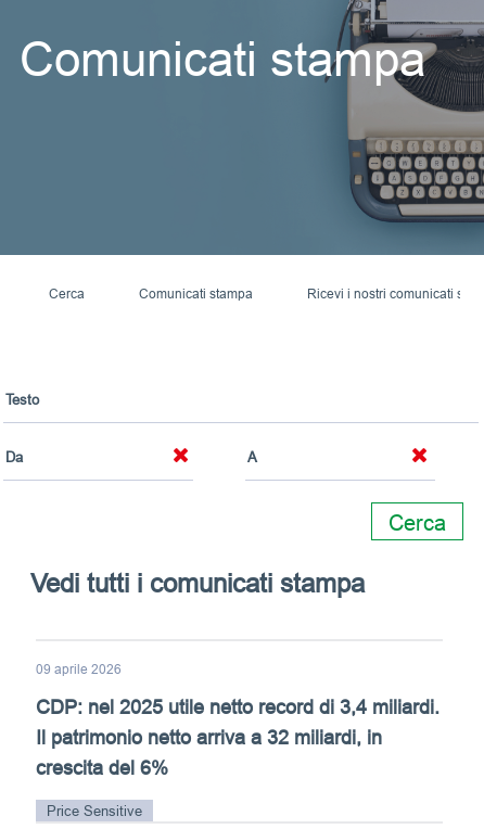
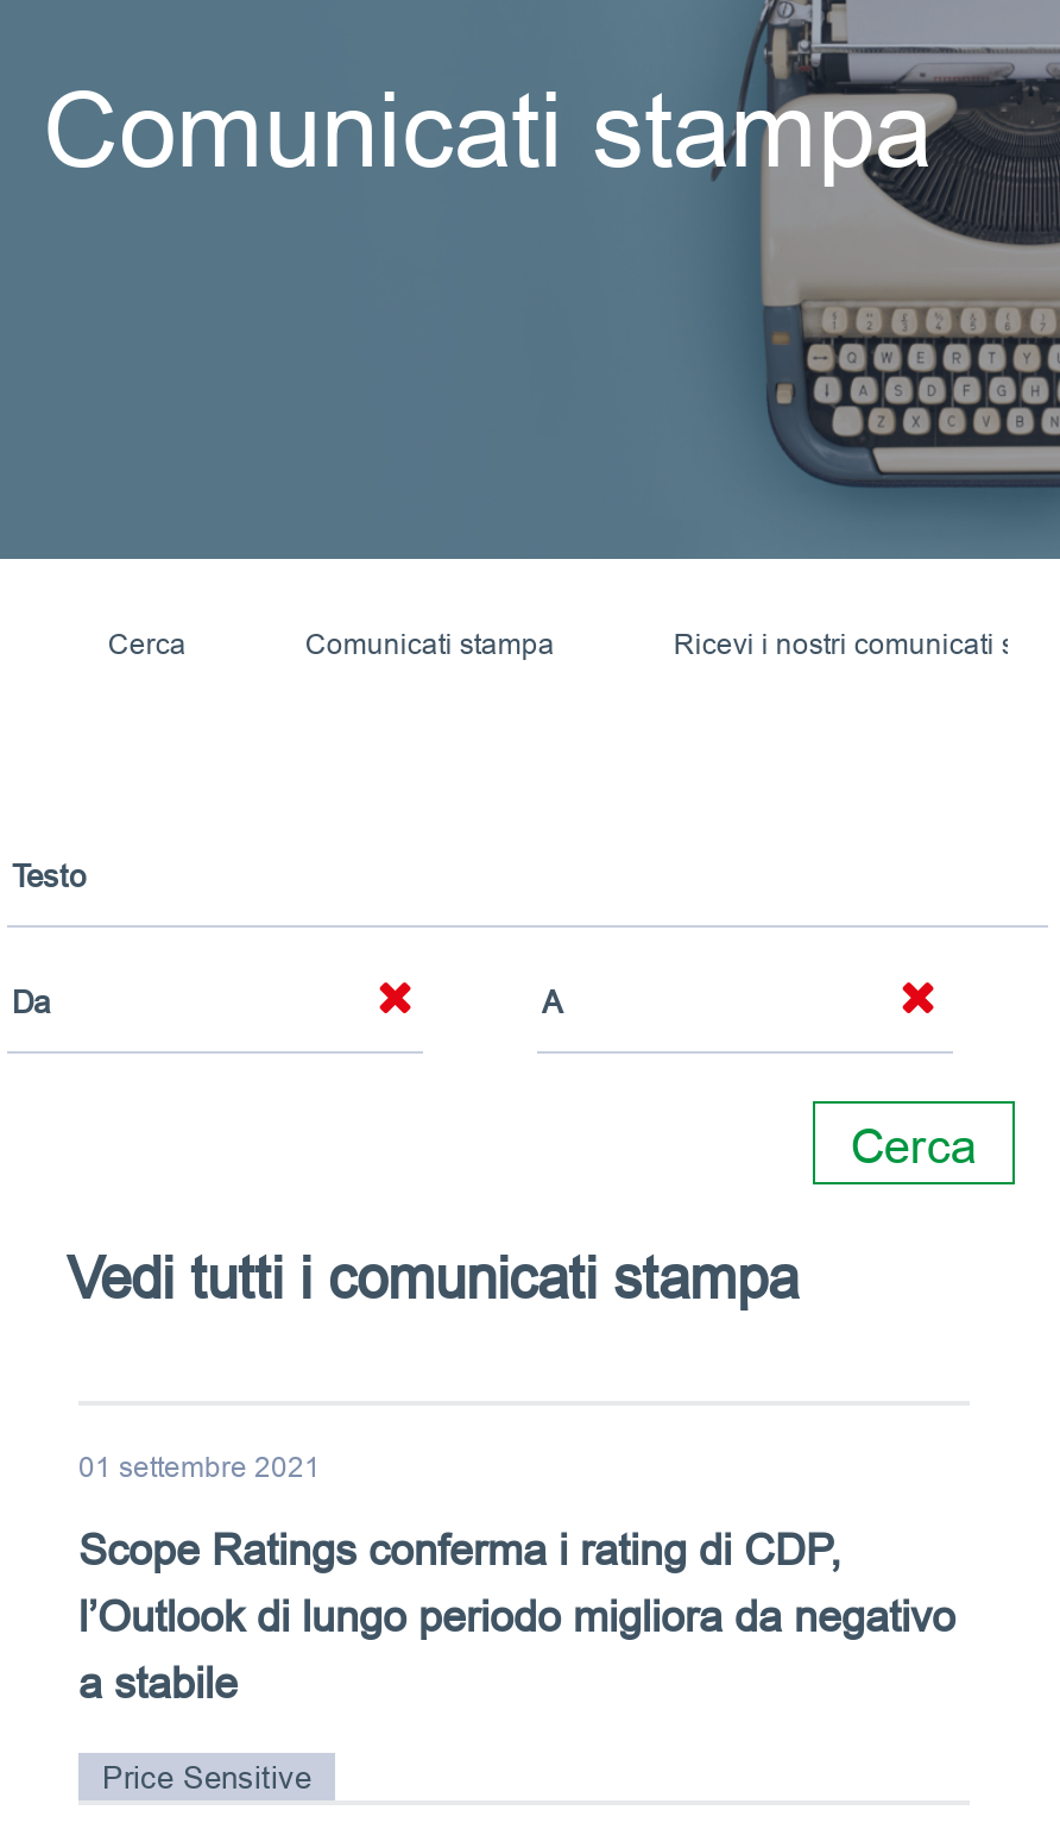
[36,661,122,677] 09 aprile 2026 -> [78,1448,321,1484] 01 settembre 2021
[36,696,440,779] CDP: nel 2025 utile netto record di 3,4 miliardi. | Il patrimonio netto arriva a 32 miliardi, in | crescita del 6% -> [78,1525,955,1708] Scope Ratings conferma i rating di CDP, | l’Outlook di lungo periodo migliora da negativo | a stabile

